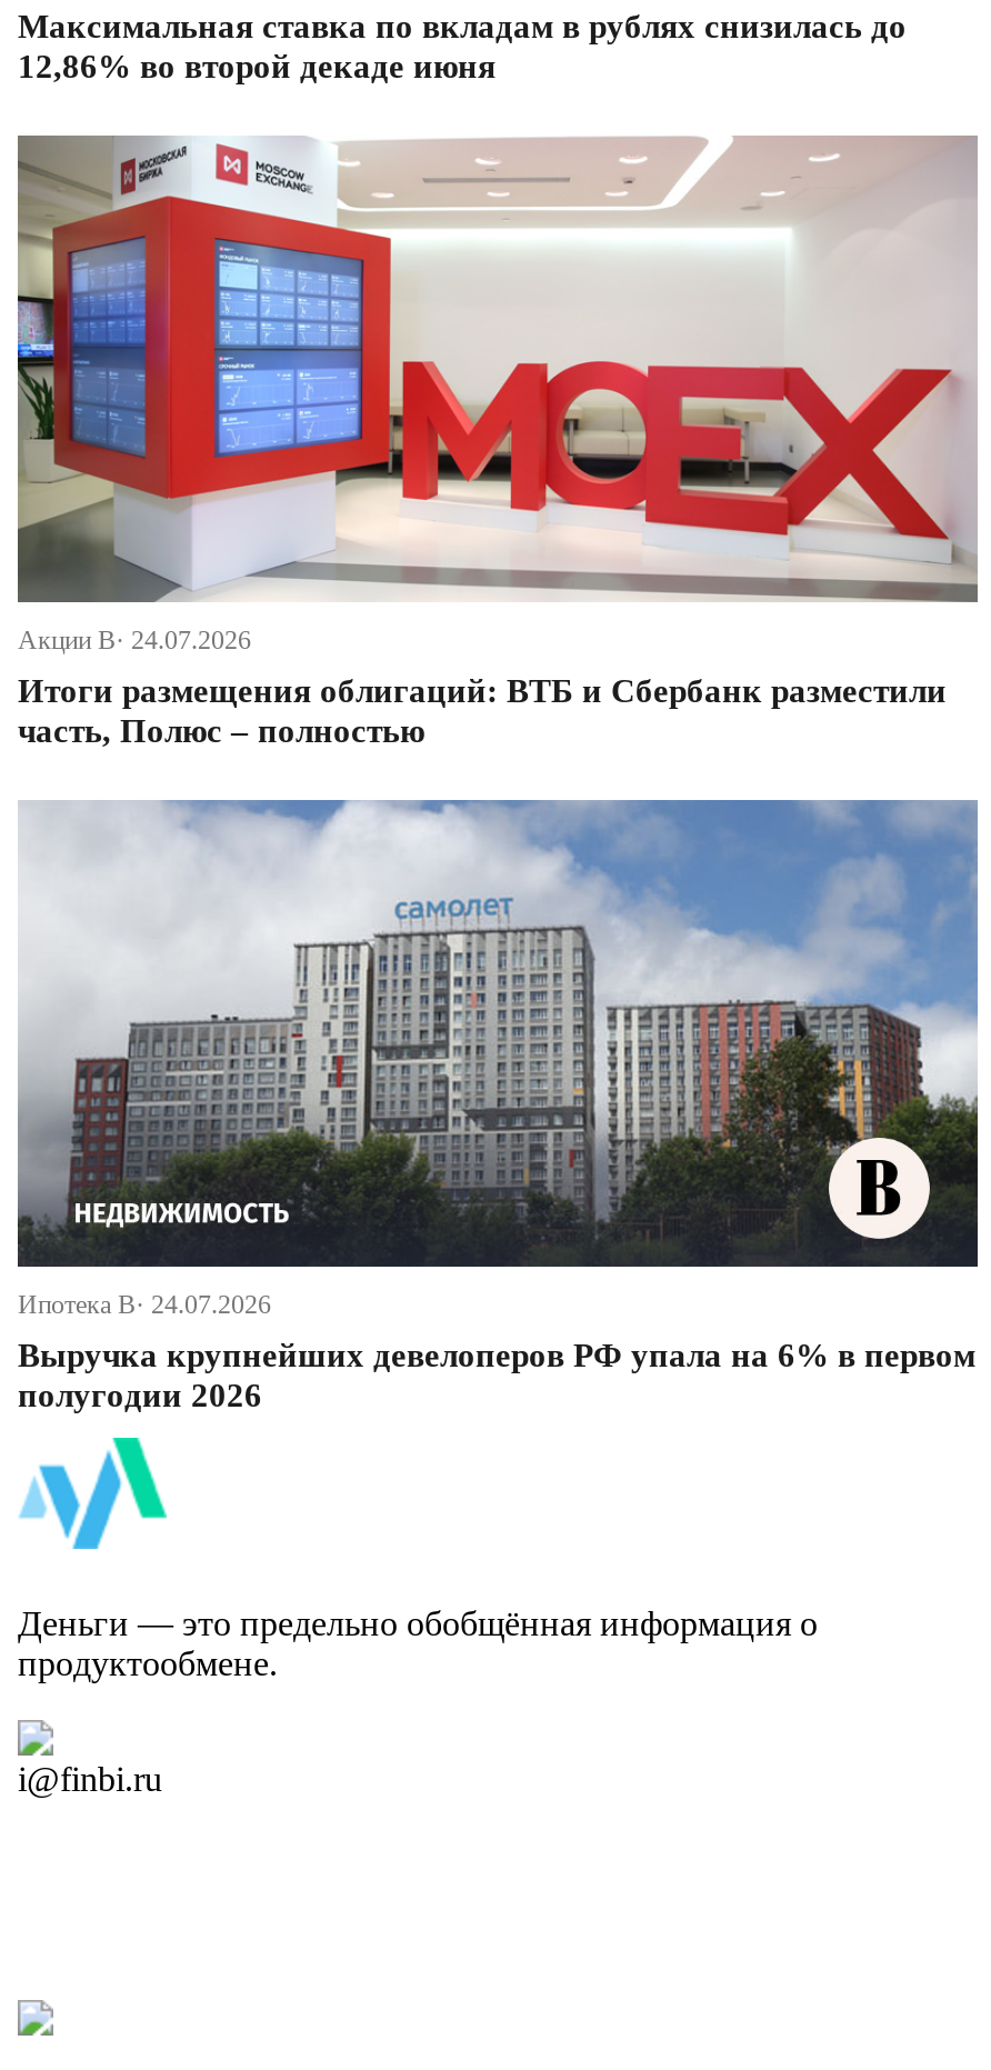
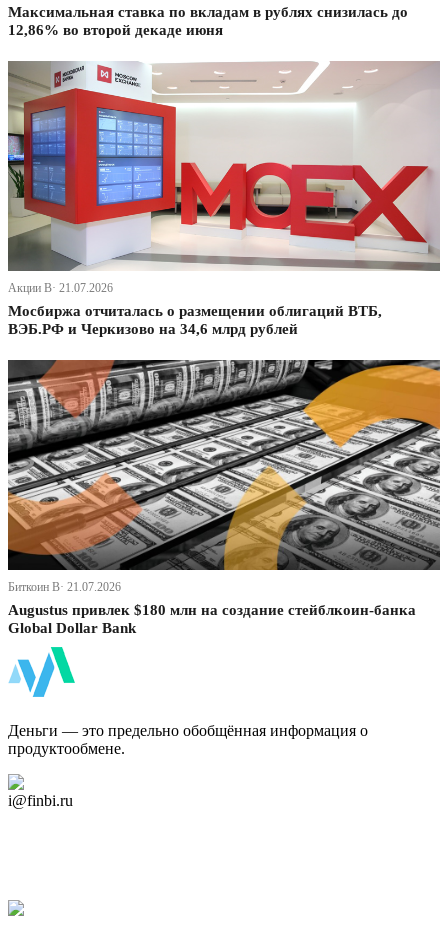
[18,625,251,656] Акции В· 24.07.2026 -> [8,281,113,295] Акции В· 21.07.2026
[18,674,947,750] Итоги размещения облигаций: ВТБ и Сбербанк разместили | часть, Полюс – полностью -> [8,303,382,337] Мосбиржа отчиталась о размещении облигаций ВТБ, | ВЭБ.РФ и Черкизово на 34,6 млрд рублей
[16,798,980,1321] [image] | Ипотека В· 24.07.2026 -> [7,359,441,594] [image] | Биткоин В· 21.07.2026
[18,1339,975,1414] Выручка крупнейших девелоперов РФ упала на 6% в первом | полугодии 2026 -> [8,602,416,636] Augustus привлек $180 млн на создание стейблкоин-банка | Global Dollar Bank

